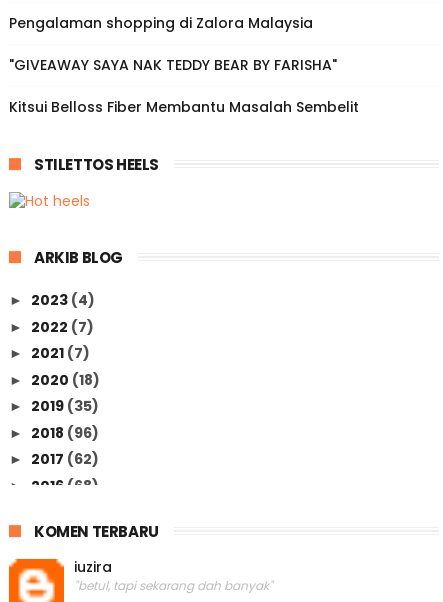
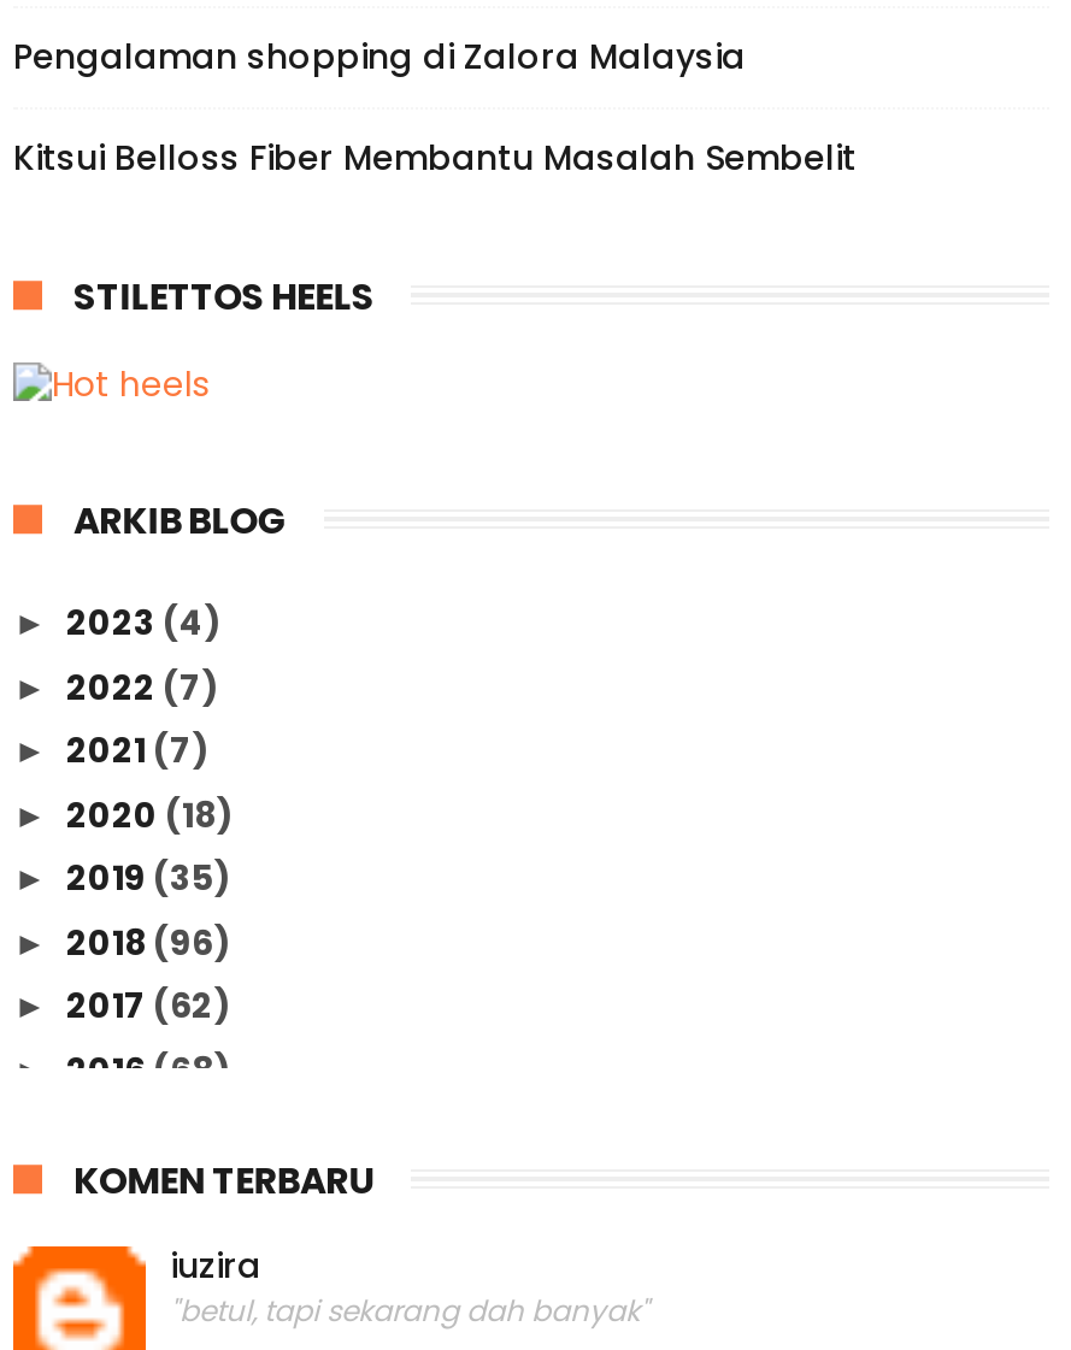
[9,55,337,75] "GIVEAWAY SAYA NAK TEDDY BEAR BY FARISHA" -> none

